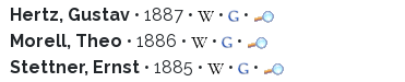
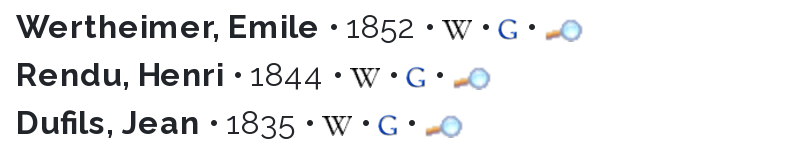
[10,4,198,25] Hertz, Gustav • 1887 • -> [16,8,442,46] Wertheimer, Emile • 1852 •
[10,30,191,51] Morell, Theo • 1886 • -> [16,56,350,94] Rendu, Henri • 1844 •
[10,57,207,77] Stettner, Ernst • 1885 • -> [16,104,322,142] Dufils, Jean • 1835 •

